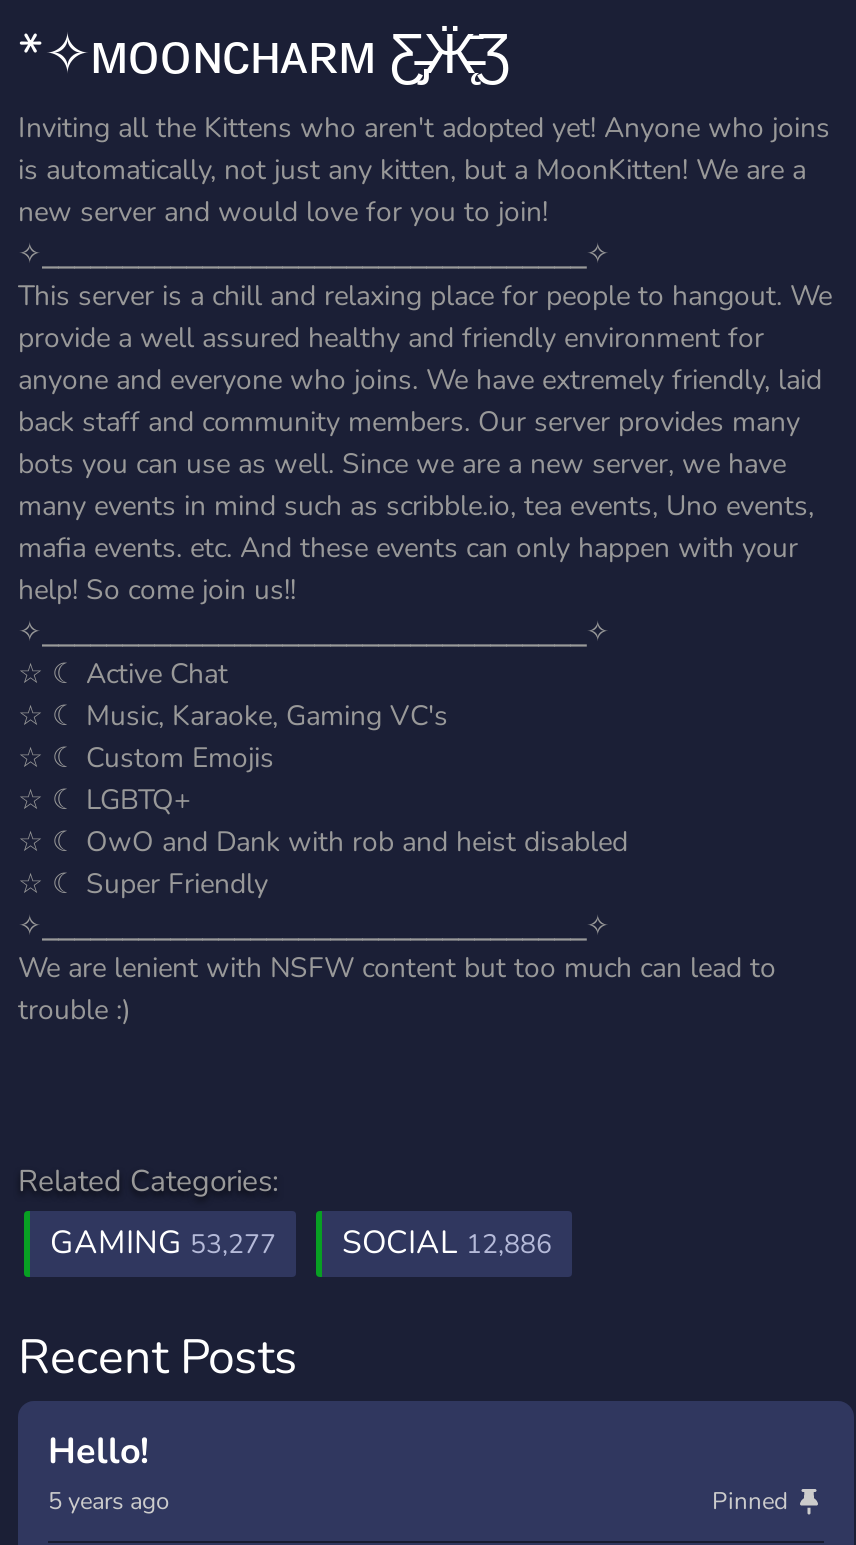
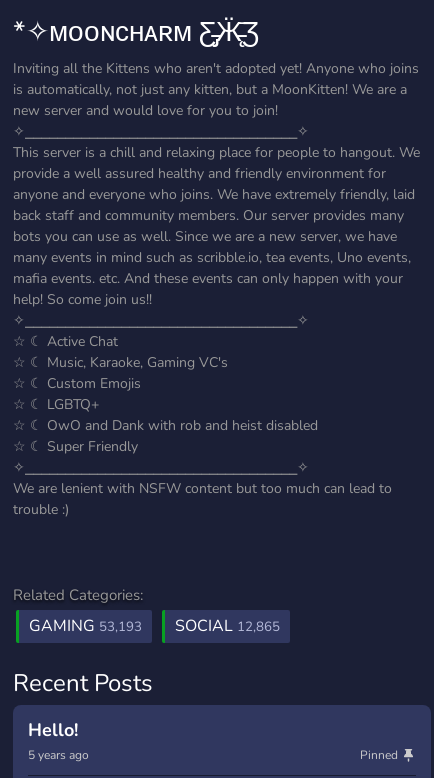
[50,1221,276,1265] GAMING 53,277 -> [29,615,142,637] GAMING 53,193
[342,1221,552,1265] SOCIAL 12,886 -> [175,615,280,637] SOCIAL 12,865

